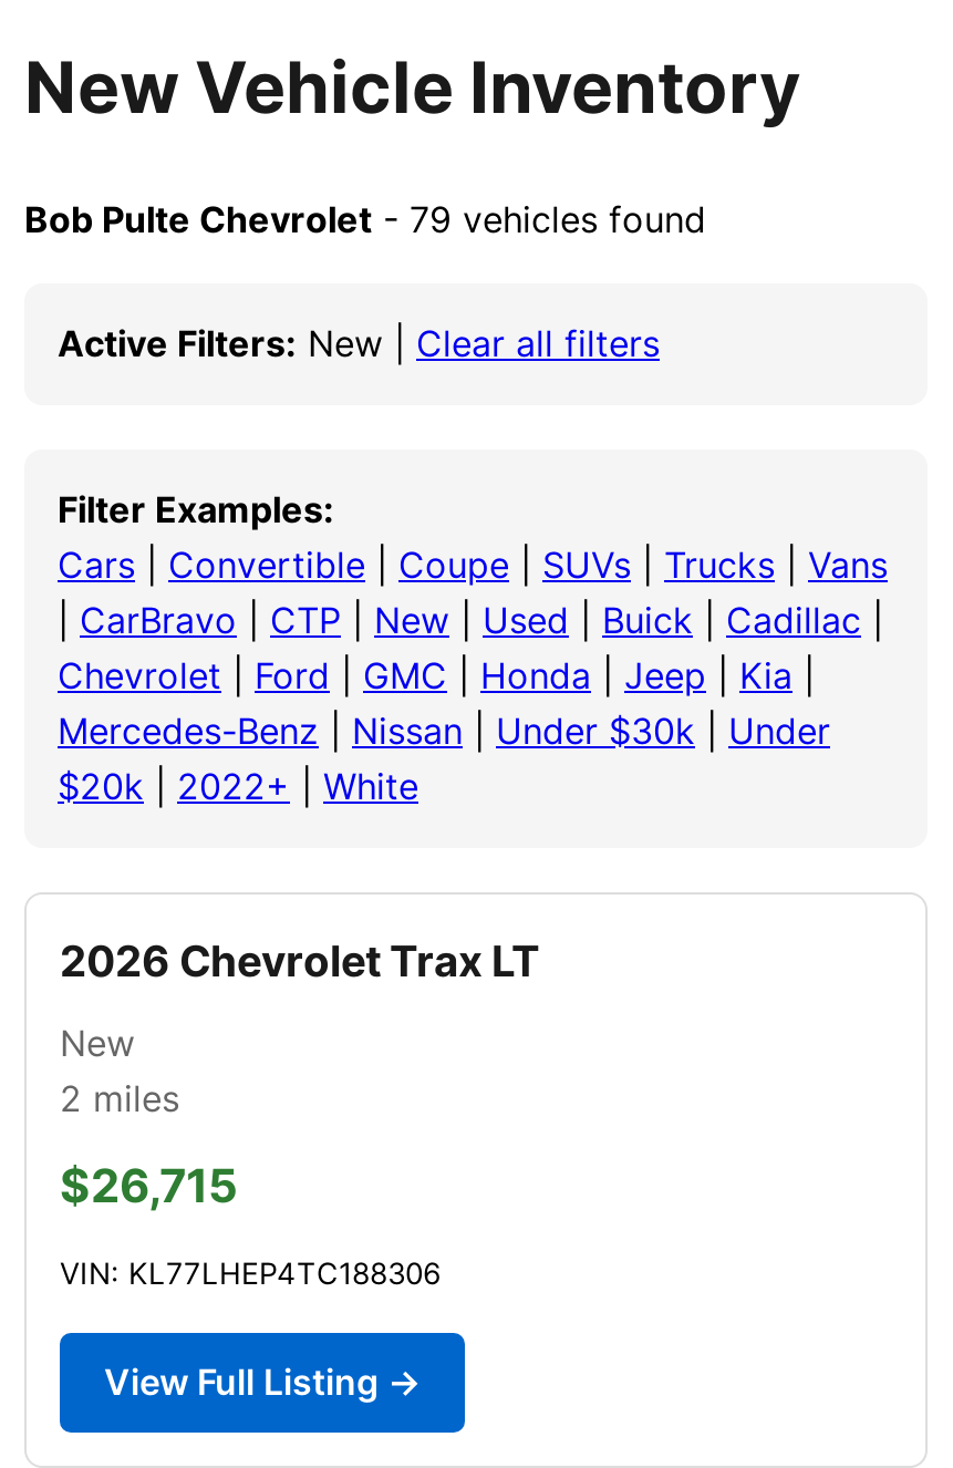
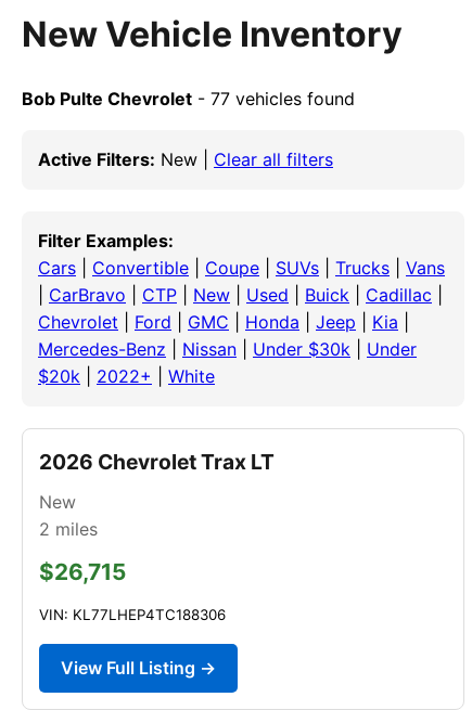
[24,197,706,241] Bob Pulte Chevrolet - 79 vehicles found -> [22,88,355,109] Bob Pulte Chevrolet - 77 vehicles found

